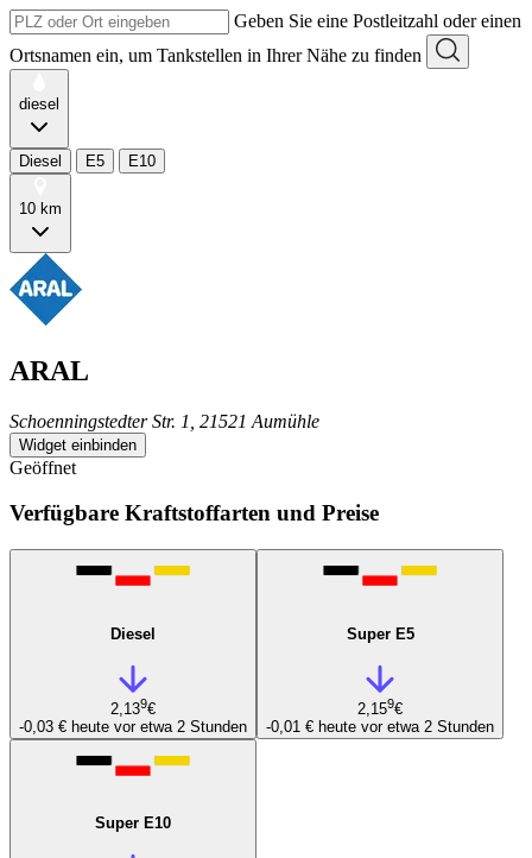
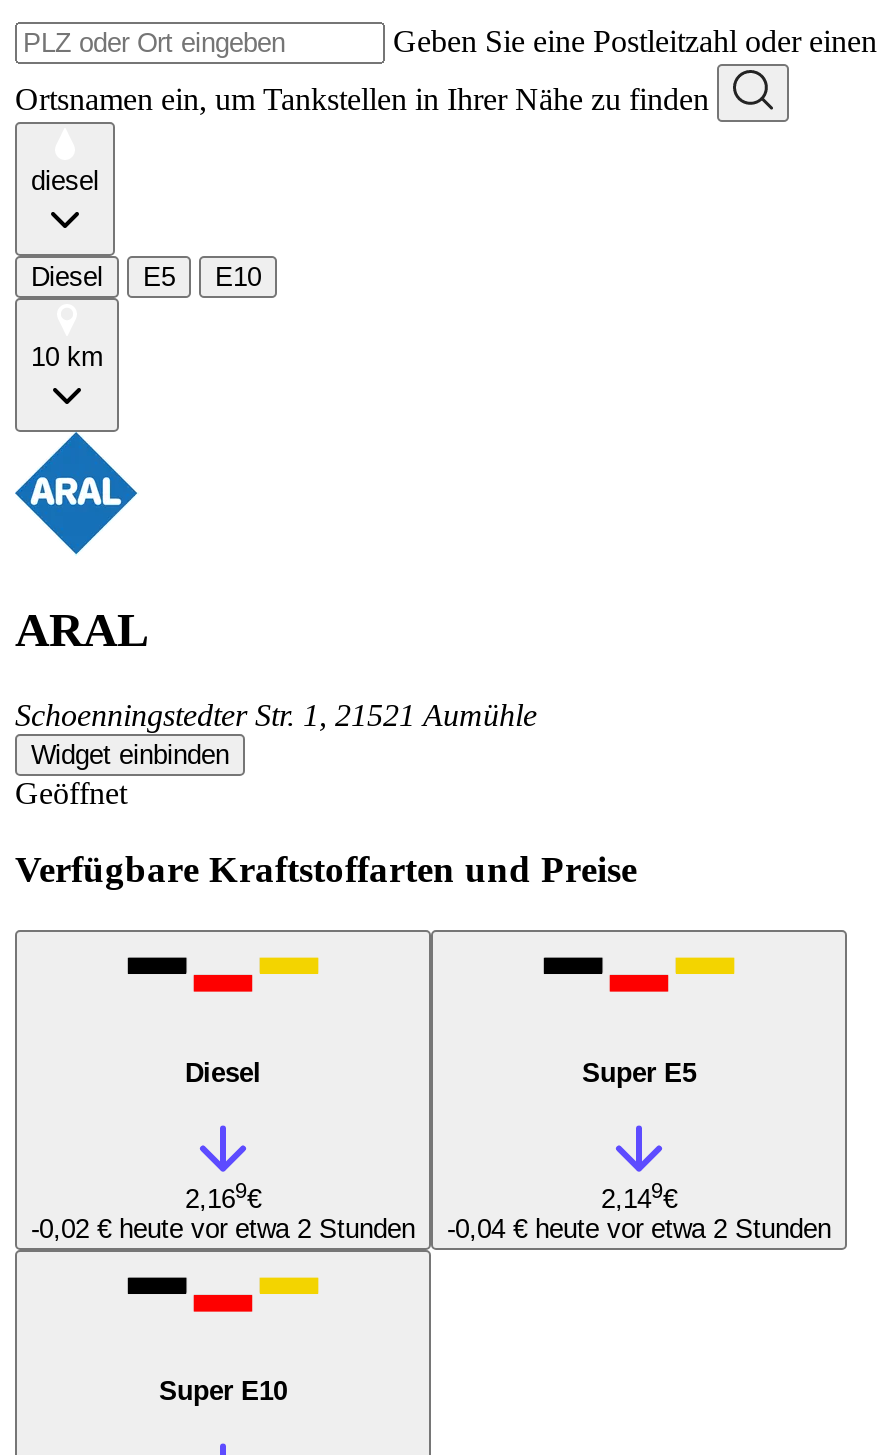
[110,696,156,717] 2,139€ -> [185,1177,261,1213] 2,169€
[357,696,403,717] 2,159€ -> [601,1177,677,1213] 2,149€
[19,717,247,735] -0,03 €heute vor etwa 2 Stunden -> [31,1213,415,1243] -0,02 €heute vor etwa 2 Stunden
[266,717,494,735] -0,01 €heute vor etwa 2 Stunden -> [447,1213,831,1243] -0,04 €heute vor etwa 2 Stunden

